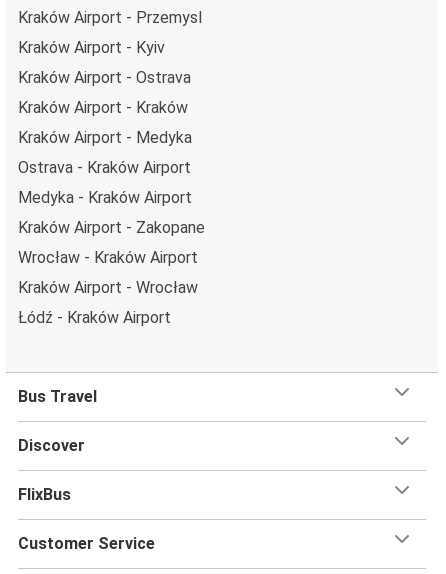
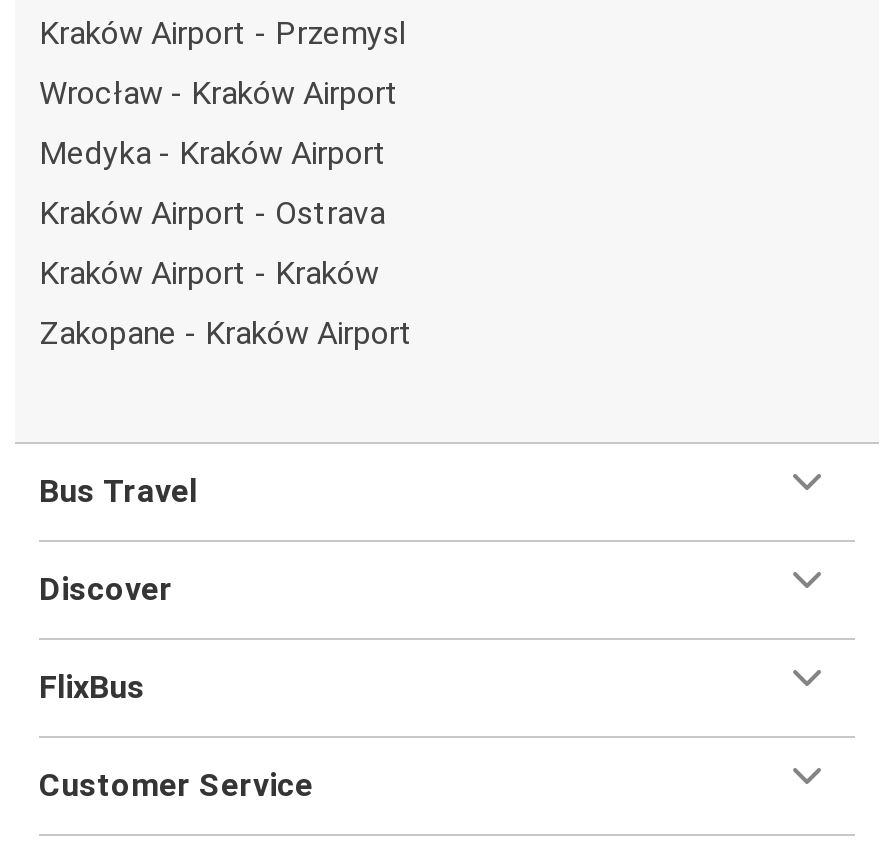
[18,37,165,56] Kraków Airport - Kyiv -> none
moved [18,67,191,116] -> [39,193,385,291]: Kraków Airport - Ostrava | Kraków Airport - Kraków
[18,127,205,326] Kraków Airport - Medyka | Ostrava - Kraków Airport | Kraków Airport - Zakopane | Kraków Airport - Wrocław | Łódź - Kraków Airport -> [39,313,413,351] Zakopane - Kraków Airport
moved [18,187,192,206] -> [39,133,387,171]: Medyka - Kraków Airport
moved [18,247,198,266] -> [39,73,399,111]: Wrocław - Kraków Airport

